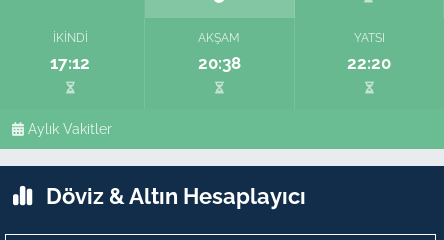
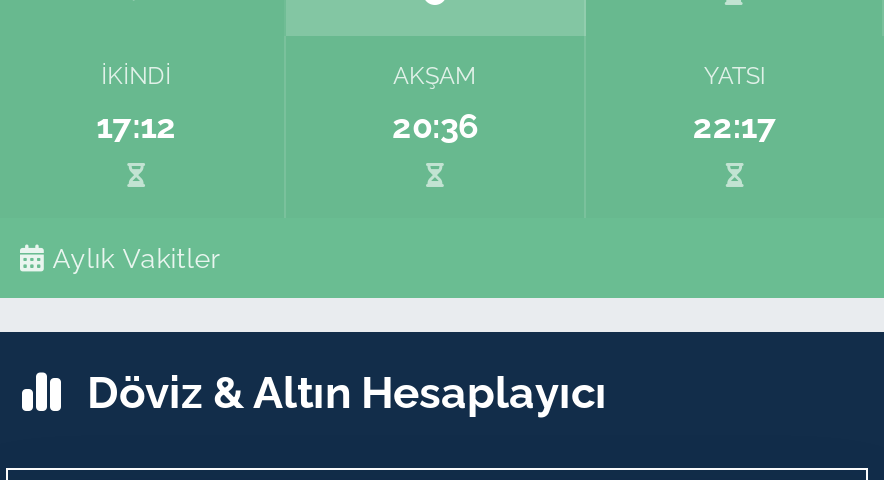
[198,53,241,73] 20:38 -> [392,106,478,146] 20:36
[347,53,391,73] 22:20 -> [693,106,777,146] 22:17

